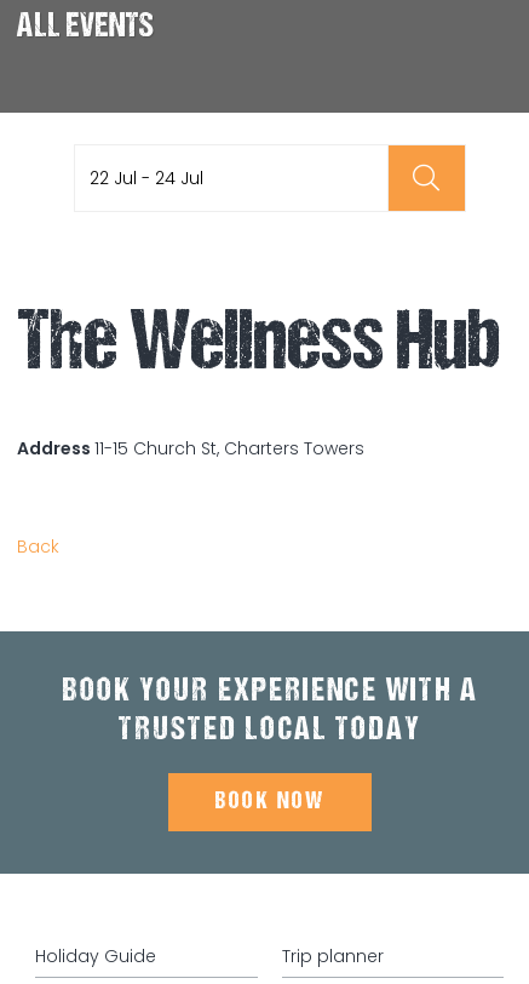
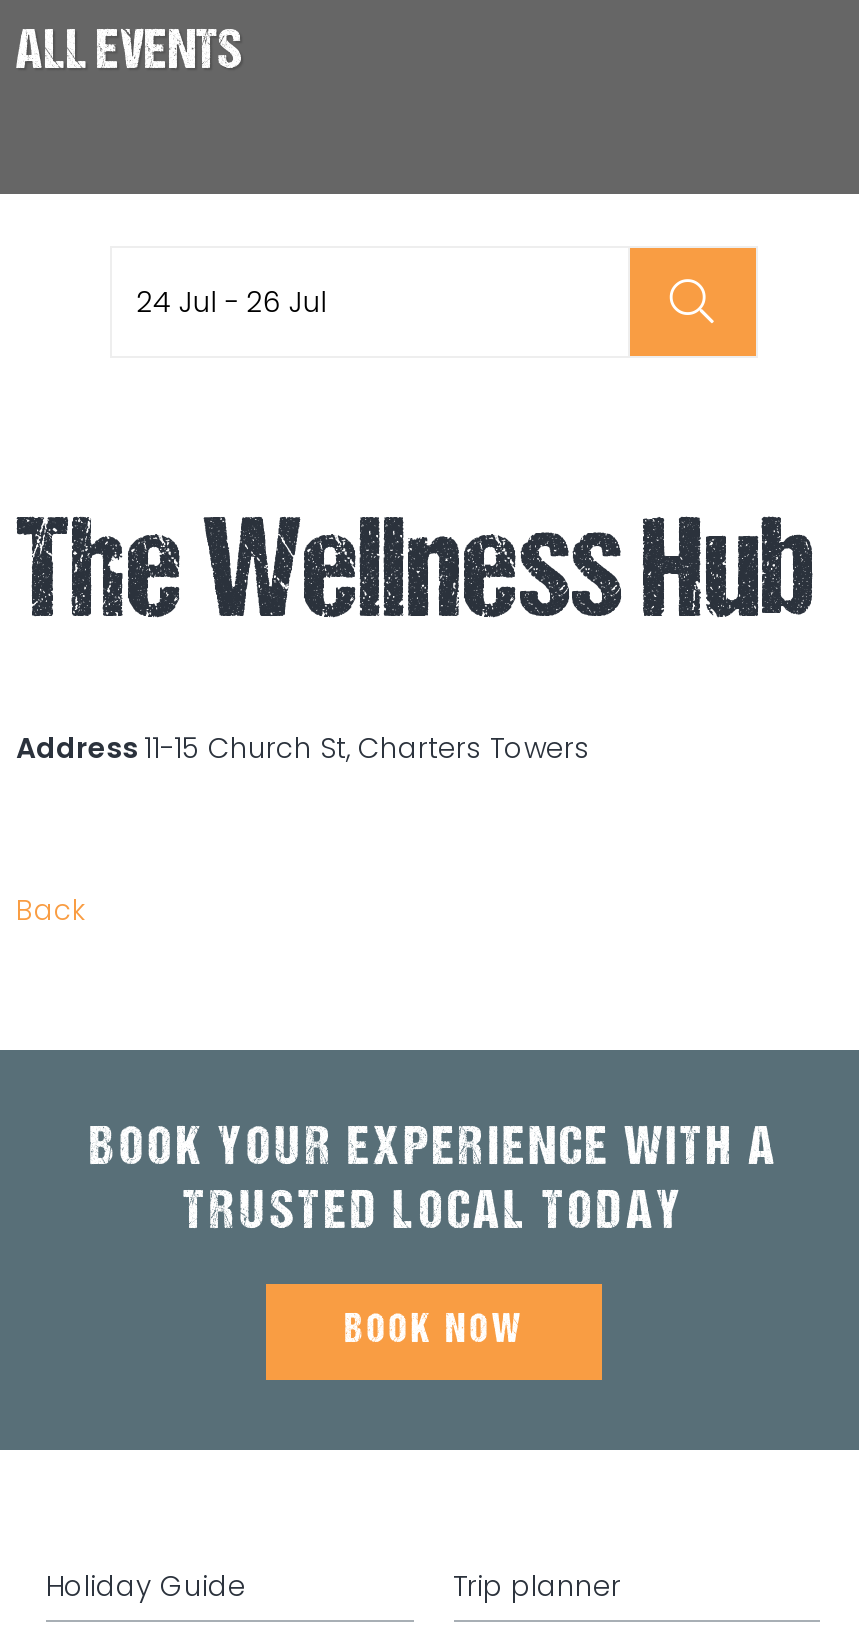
[90,166,204,190] 22 Jul - 24 Jul -> [137,282,327,322] 24 Jul - 26 Jul

